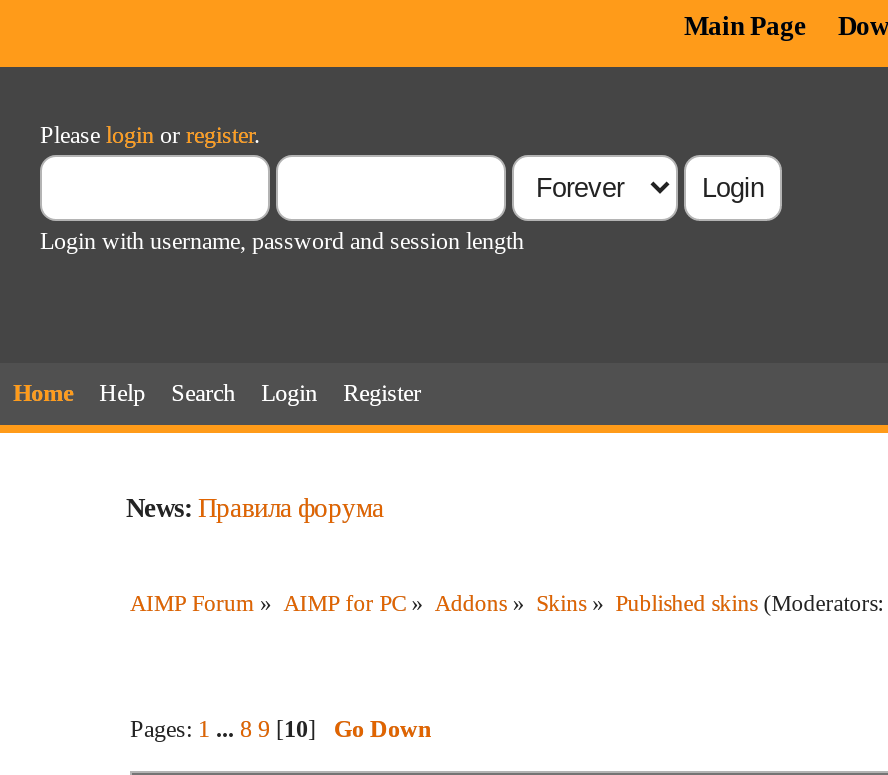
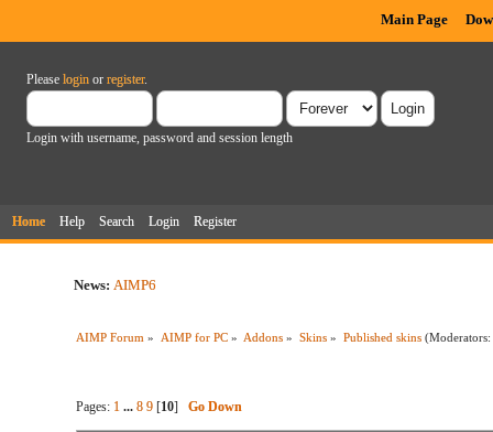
[126,493,384,523] News: Правила форума -> [74,277,156,293] News: AIMP6

